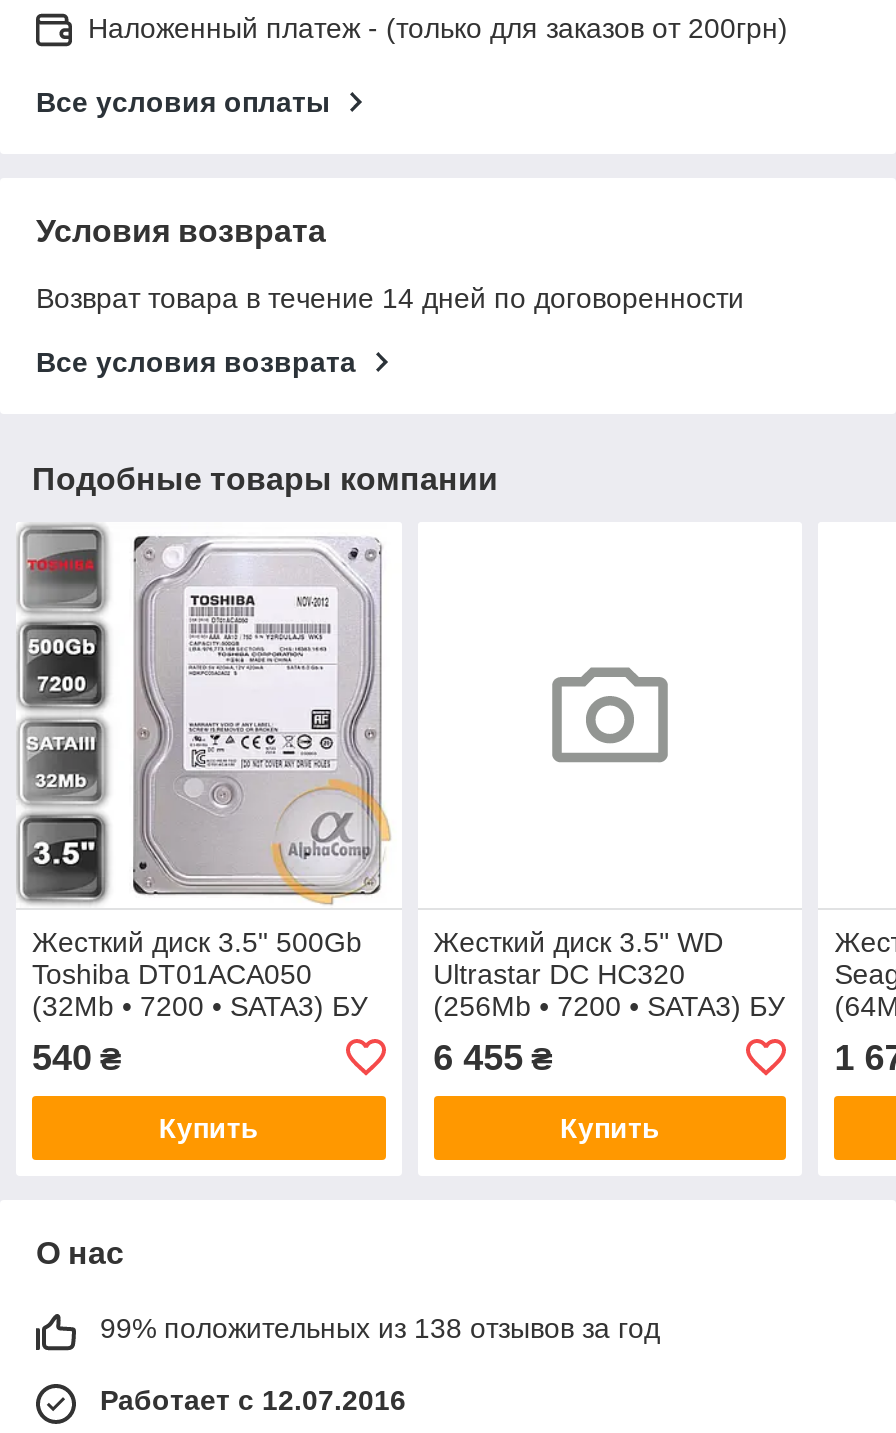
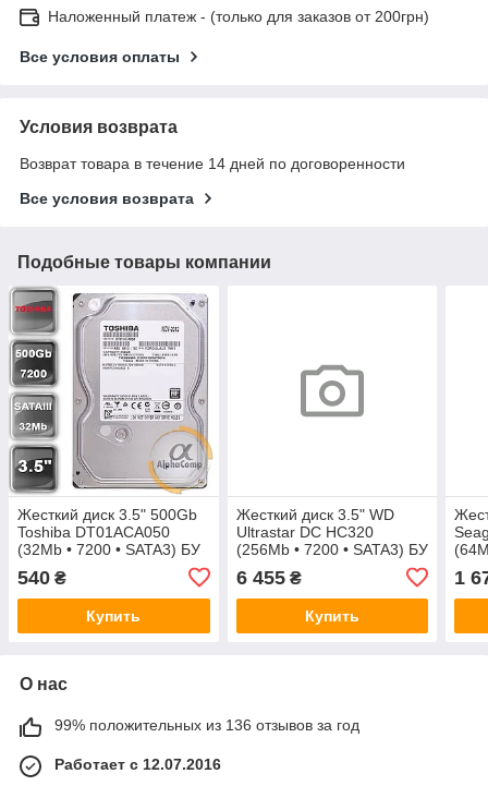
[100,1312,660,1344] 99% положительных из 138 отзывов за год -> [54,716,359,733] 99% положительных из 136 отзывов за год

